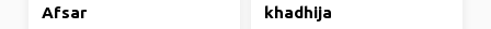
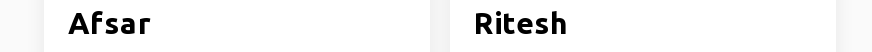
[264,3,332,21] khadhija -> [474,6,568,40] Ritesh

